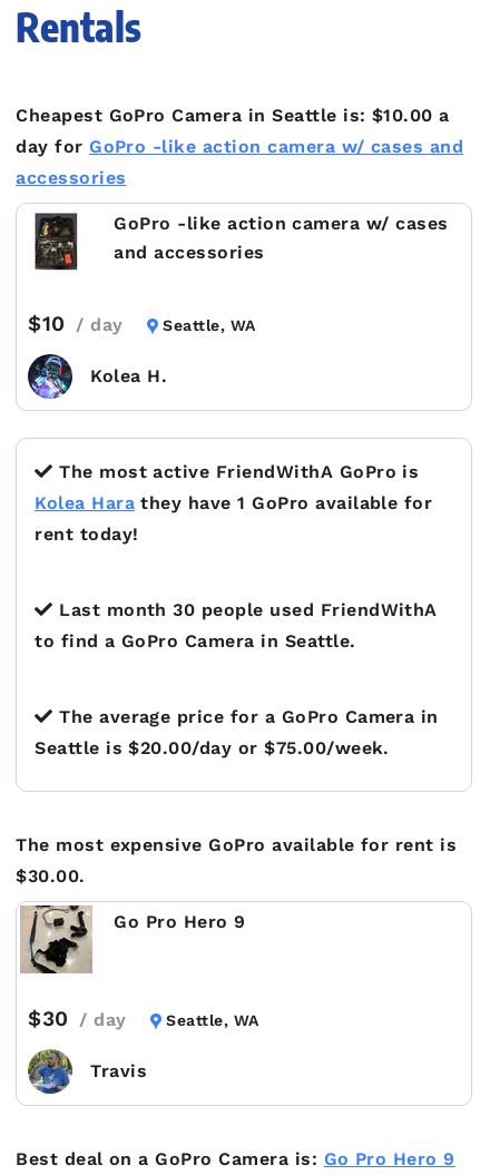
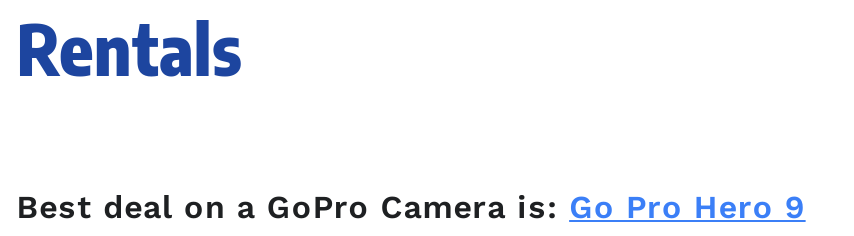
[16,105,464,387] [image] | Cheapest GoPro Camera in Seattle is: $10.00 a | day for GoPro -like action camera w/ cases and | accessories | GoPro -like action camera w/ cases | and accessories | $10 / day | Seattle, WA | Kolea H. -> none
[27,353,73,400] [image] -> none
[35,461,433,545] The most active FriendWithA GoPro is | Kolea Hara they have 1 GoPro available for | rent today! -> none
[35,599,438,652] Last month 30 people used FriendWithA | to find a GoPro Camera in Seattle. -> none
[35,706,439,759] The average price for a GoPro Camera in | Seattle is $20.00/day or $75.00/week. -> none
[16,834,457,975] [image] | The most expensive GoPro available for rent is | $30.00. | Go Pro Hero 9 -> none
[27,1006,259,1095] [image] | $30 / day | Seattle, WA | Travis -> none

